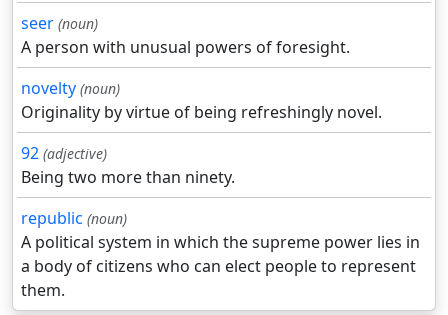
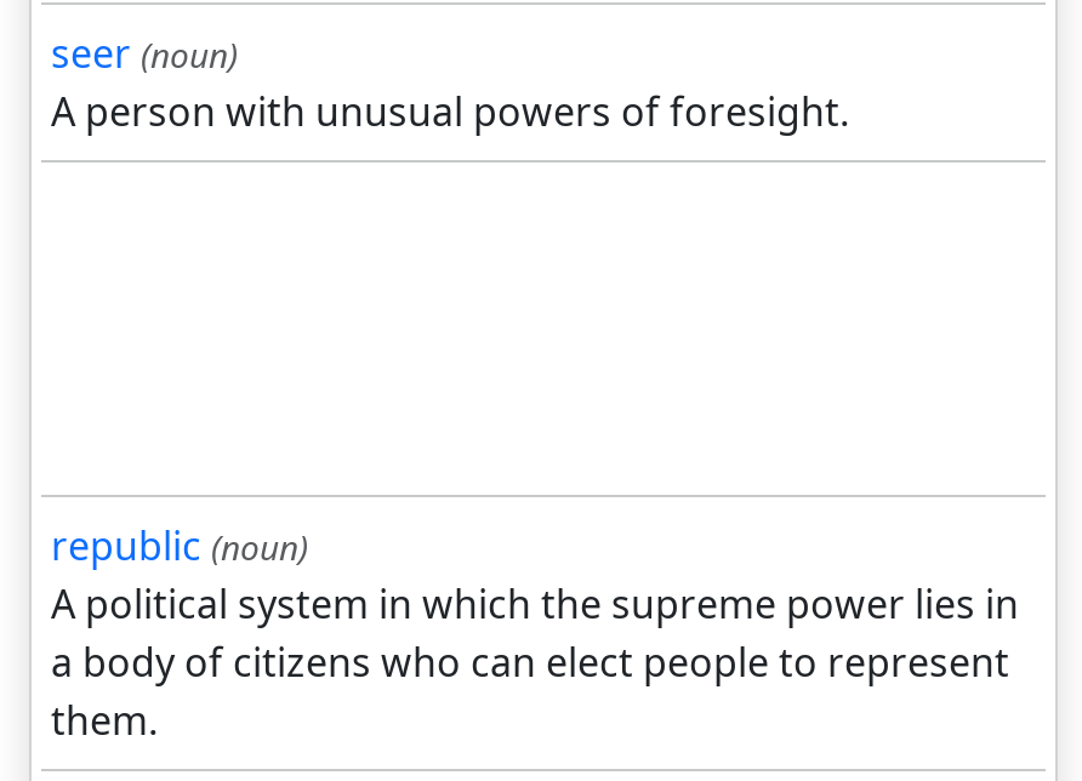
[21,77,382,188] novelty (noun) | Originality by virtue of being refreshingly novel. | 92 (adjective) | Being two more than ninety. -> none

